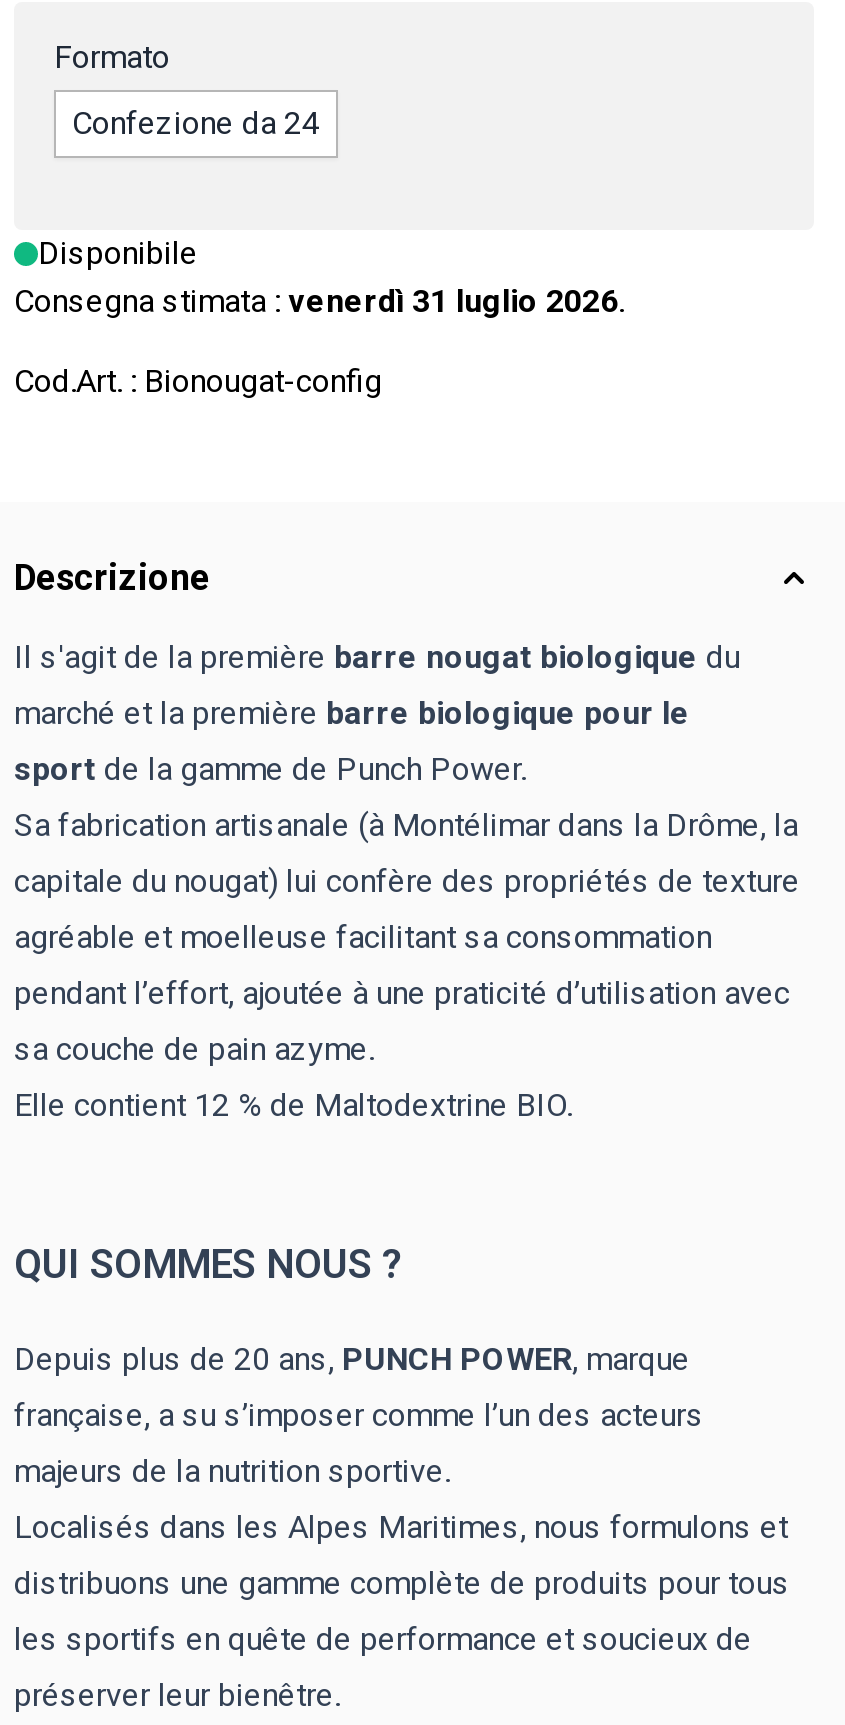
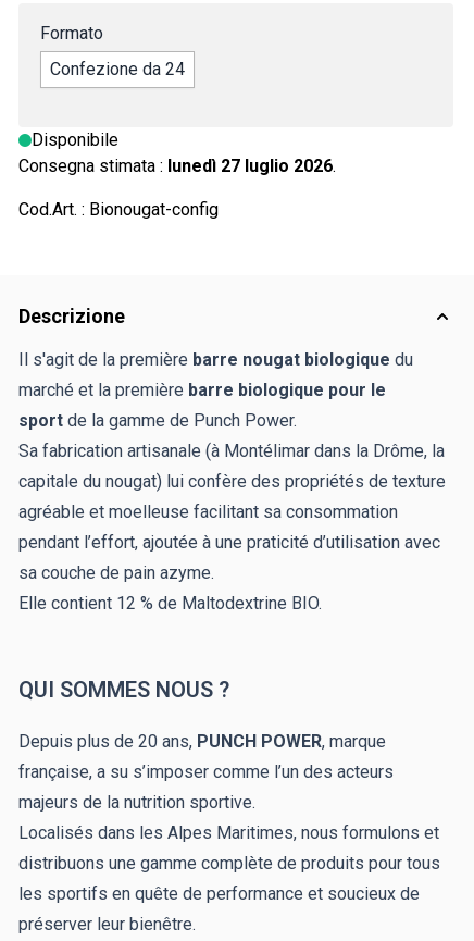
[14,282,624,320] Consegna stimata : venerdì 31 luglio 2026. -> [18,156,336,176] Consegna stimata : lunedì 27 luglio 2026.

